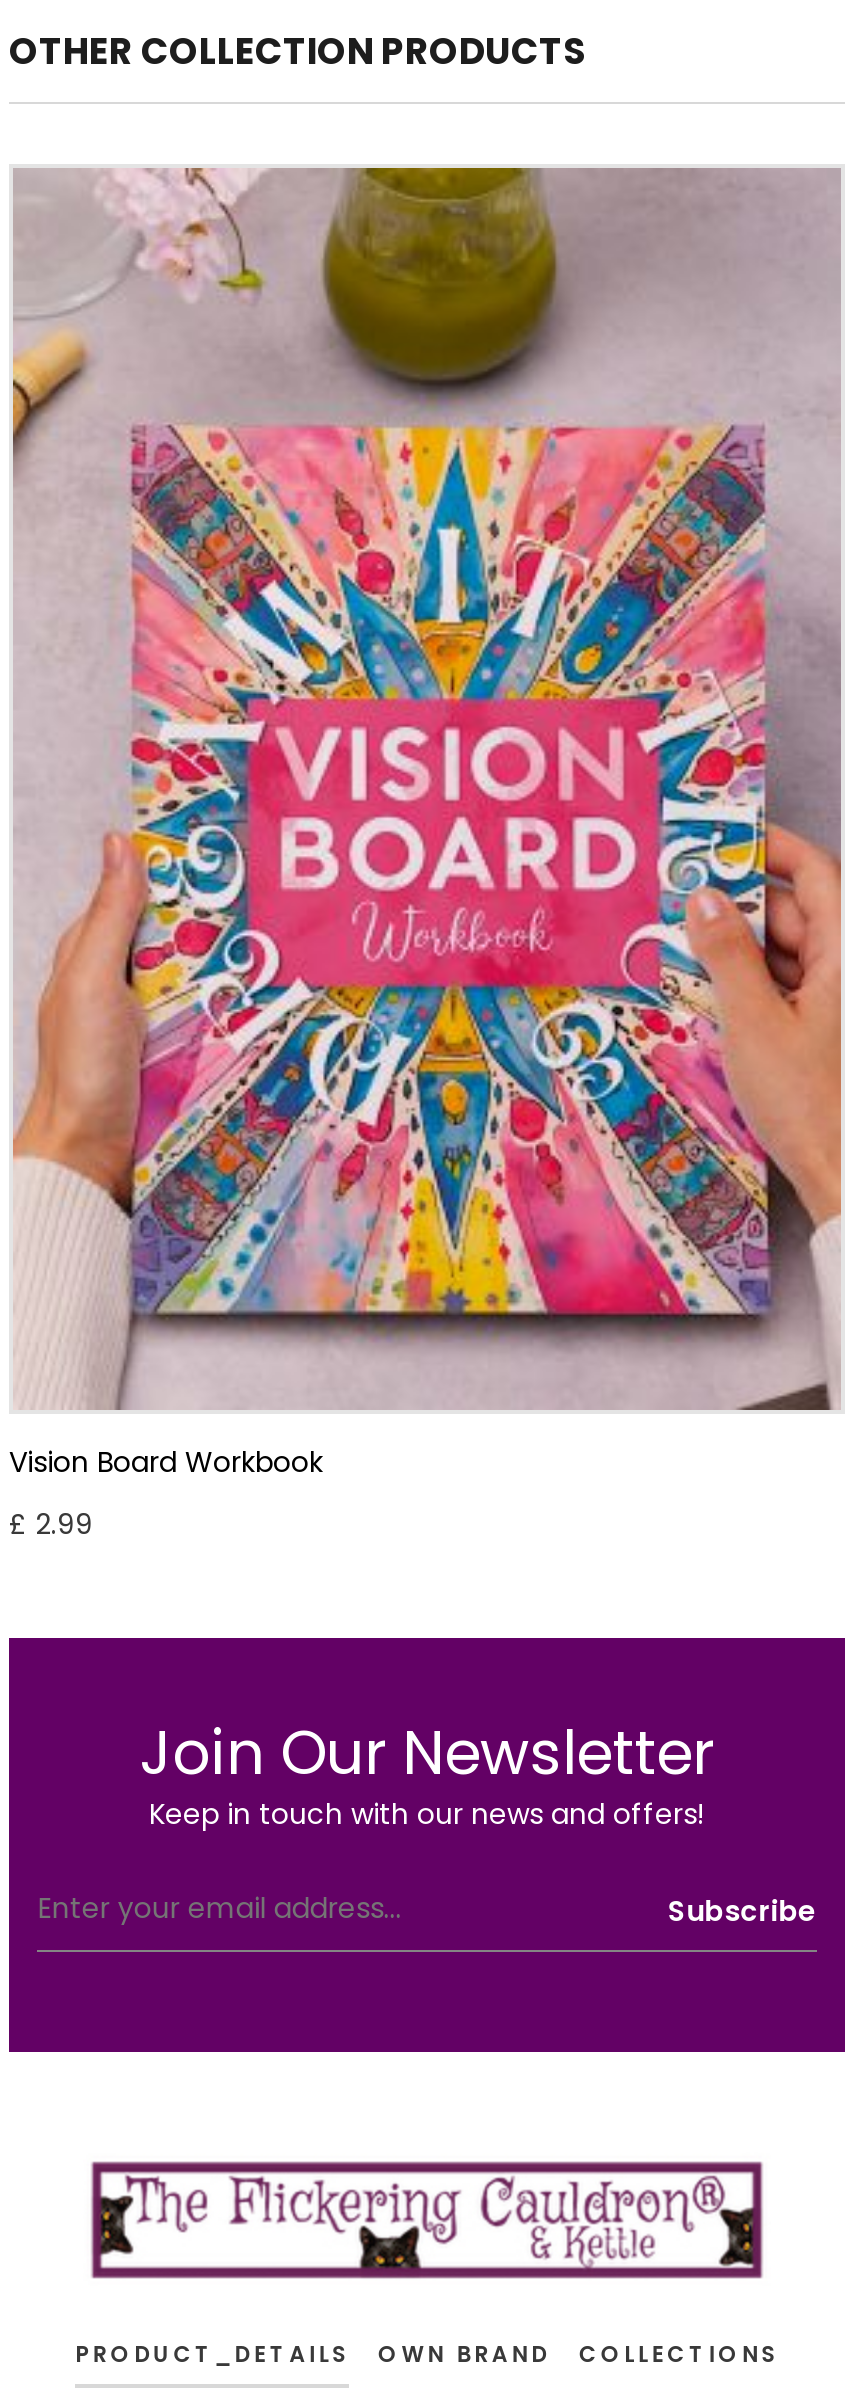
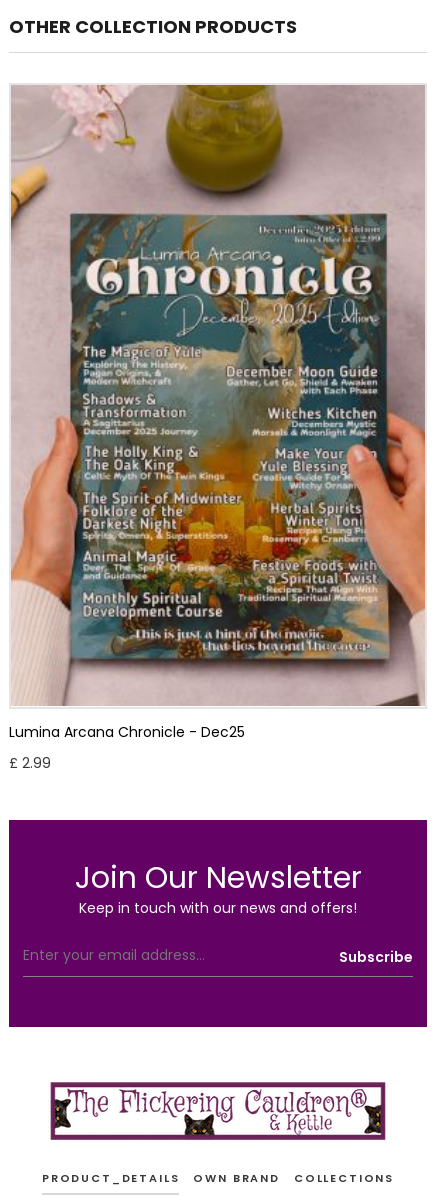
[129,424,771,1316] [image] -> [69,213,390,660] [image]
[9,1442,323,1482] Vision Board Workbook -> [9,722,245,742] Lumina Arcana Chronicle - Dec25

